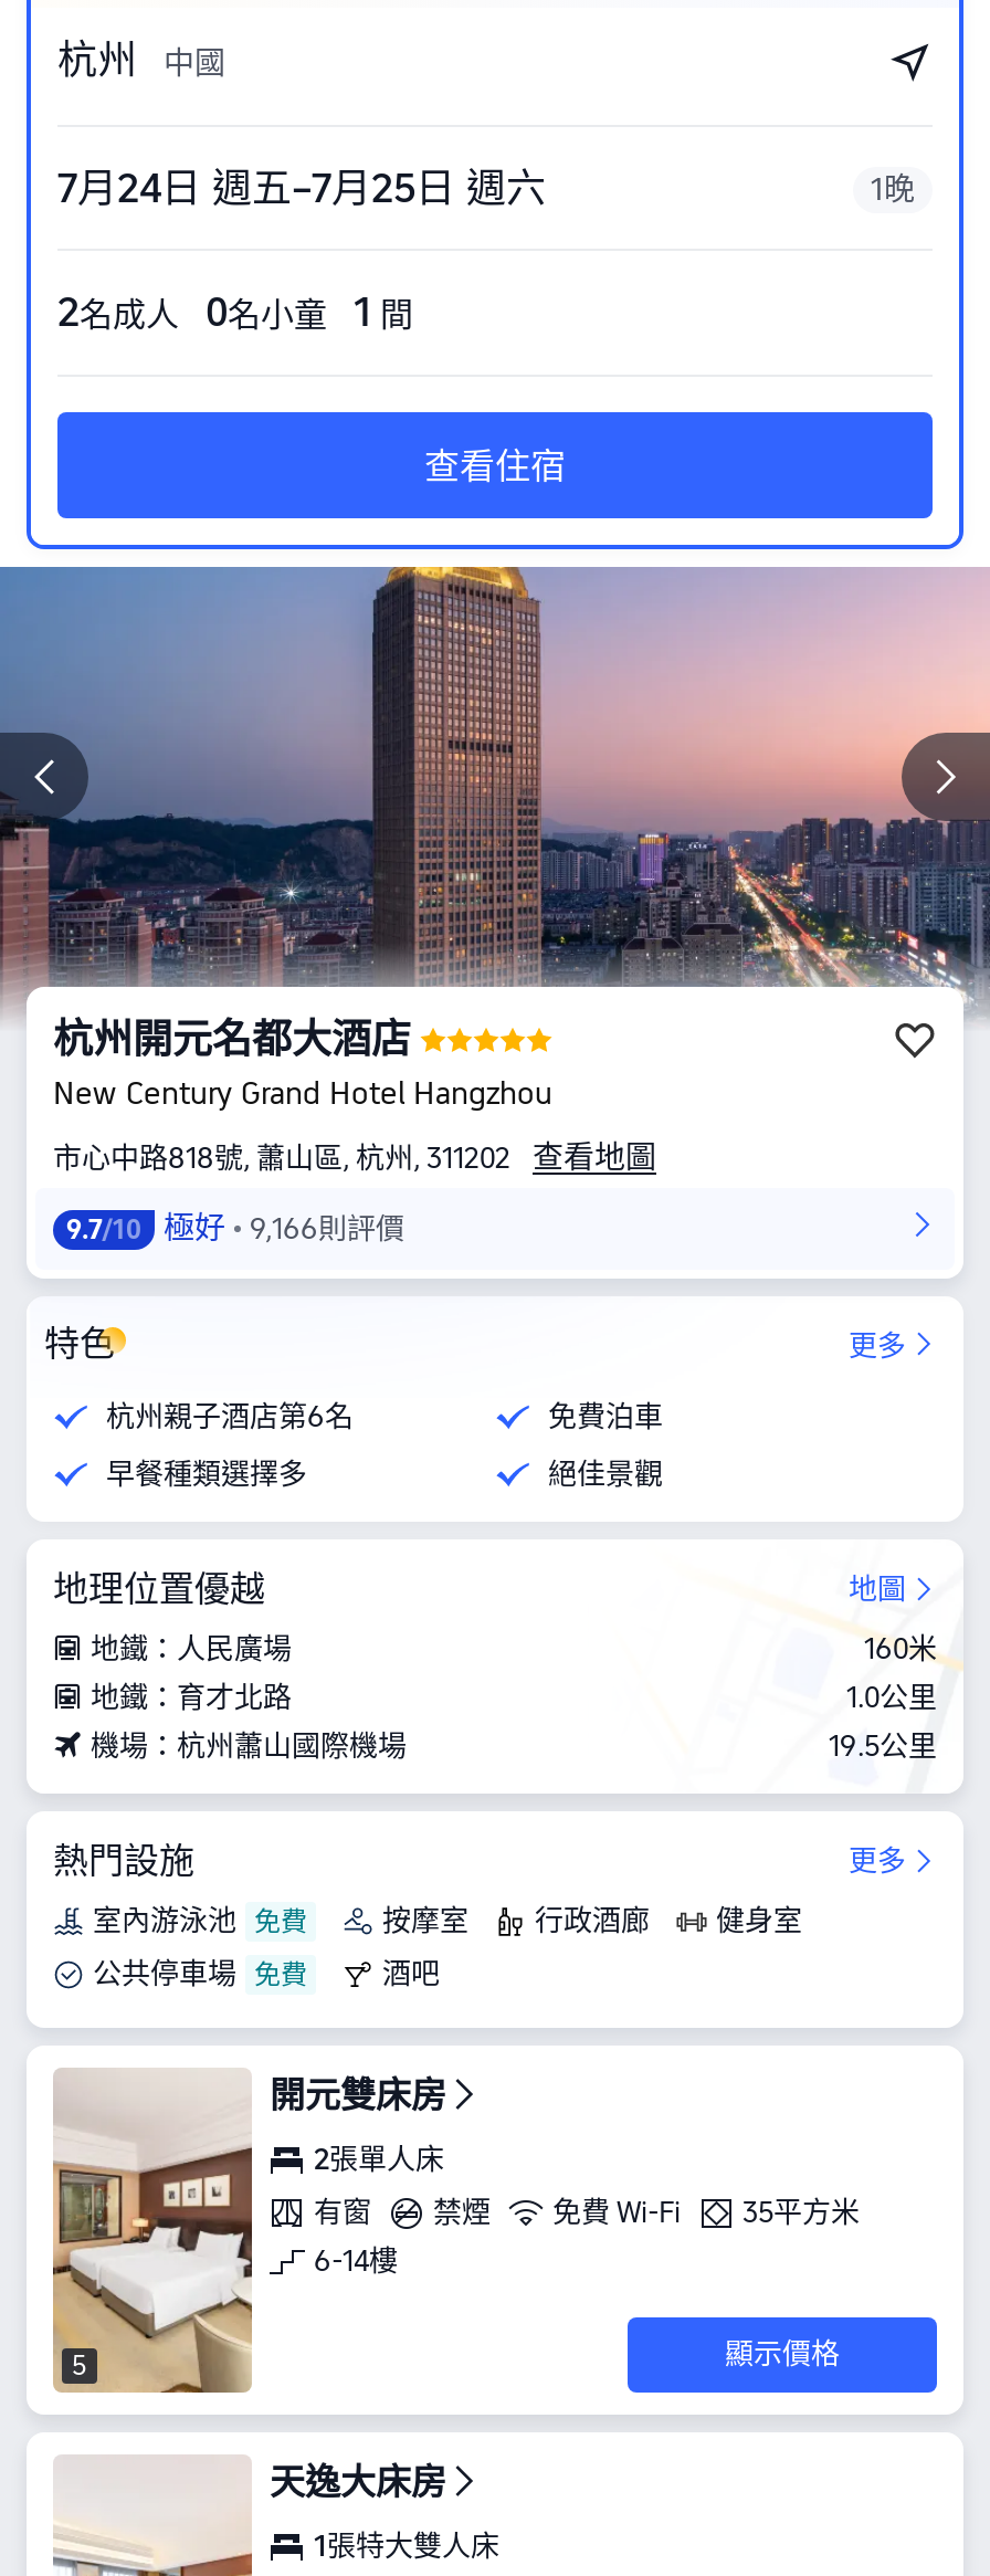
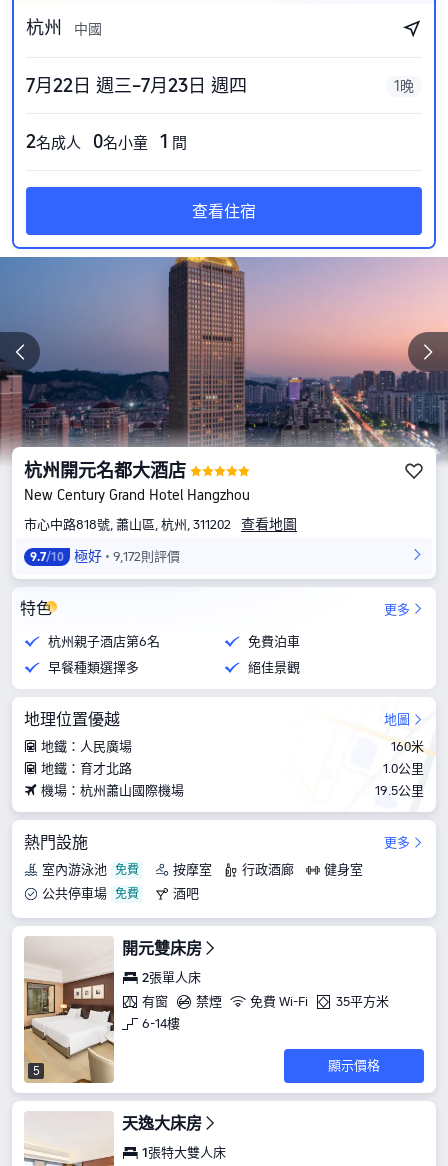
[57,165,546,211] 7月24日 週五–7月25日 週六 -> [26,75,247,96] 7月22日 週三–7月23日 週四
[66,1210,404,1245] 9.7/10 極好 9,166則評價 -> [30,548,180,564] 9.7/10 極好 9,172則評價

